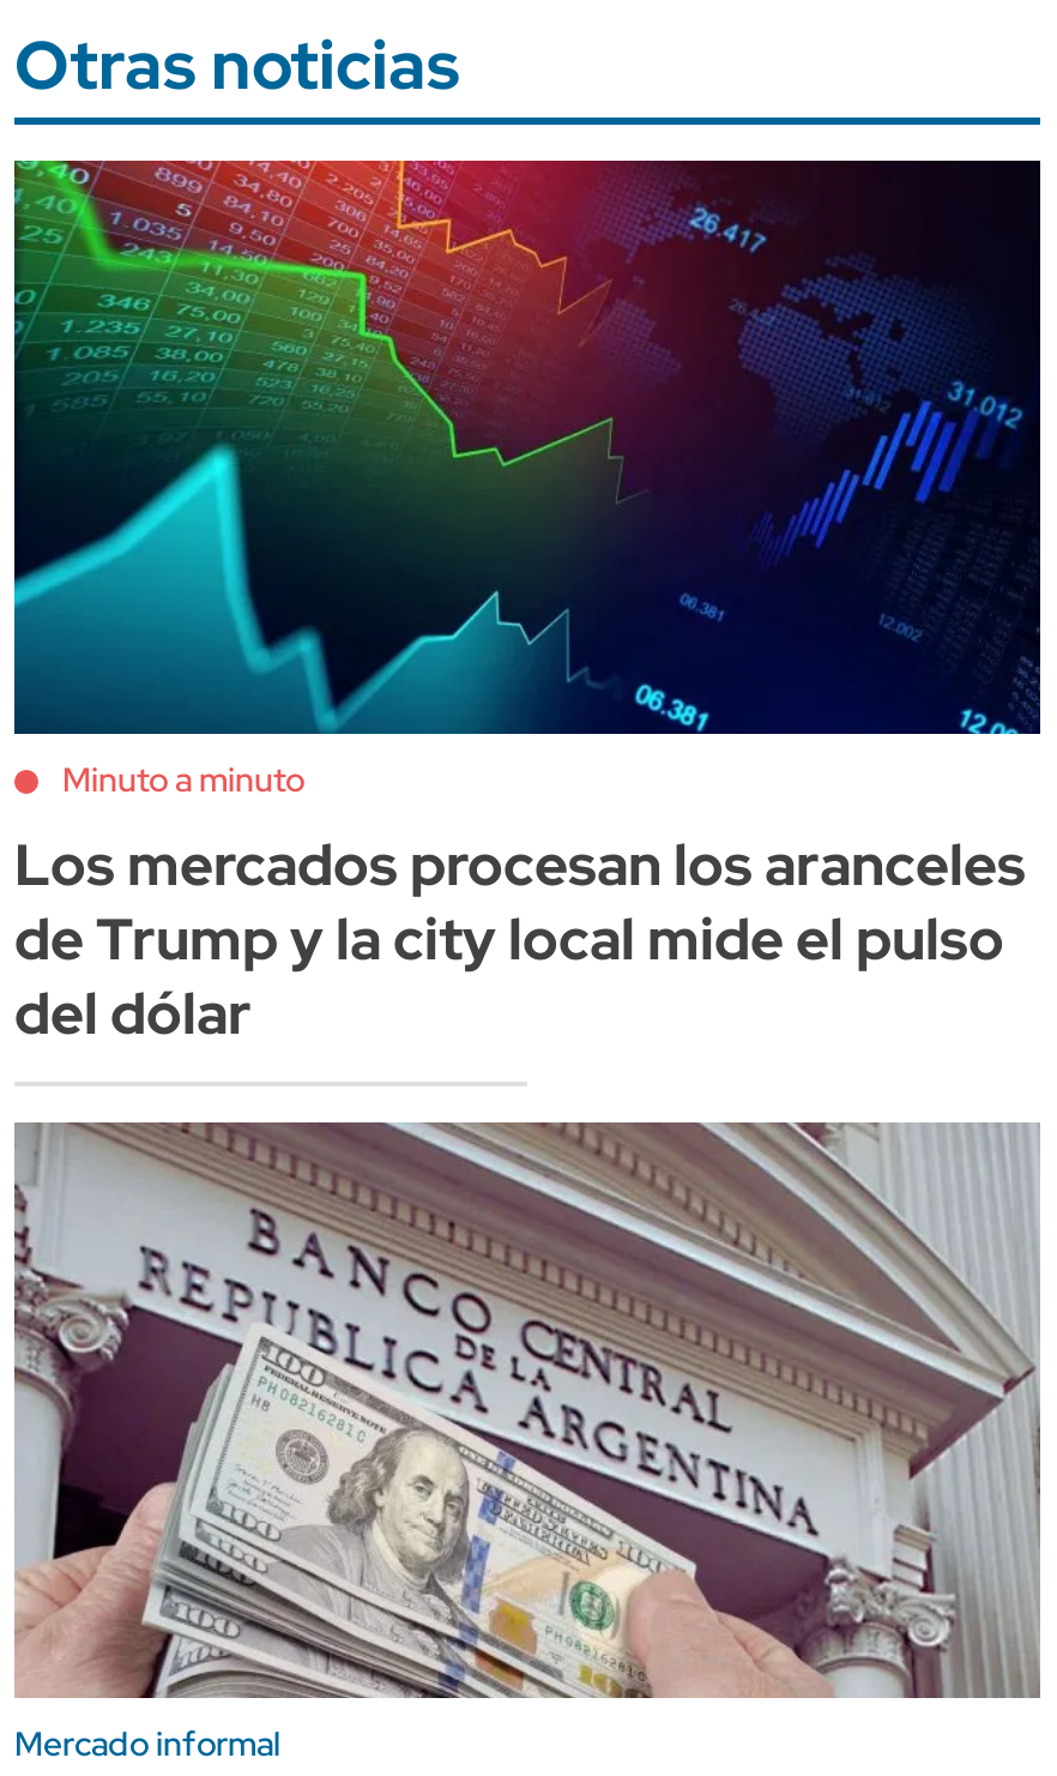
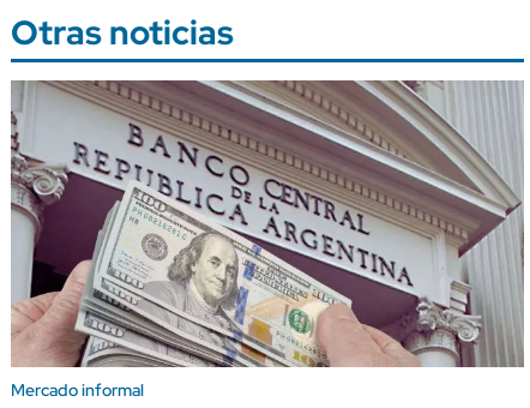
[12,158,1043,1051] [image] | Minuto a minuto | Los mercados procesan los aranceles | de Trump y la city local mide el pulso | del dólar -> none

